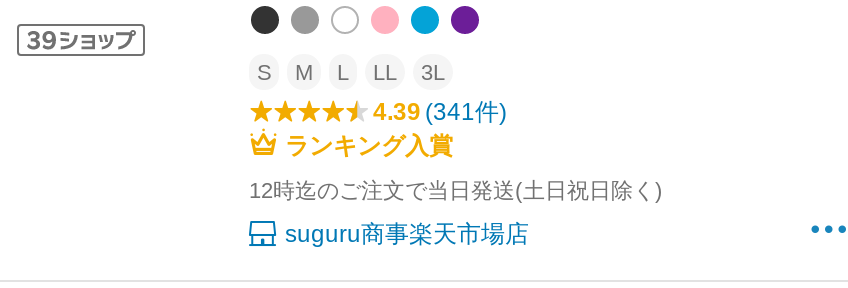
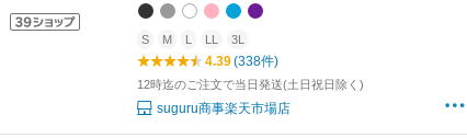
[285,99,507,161] 4.39 (341件) | ランキング入賞 -> [205,54,278,70] 4.39 (338件)

